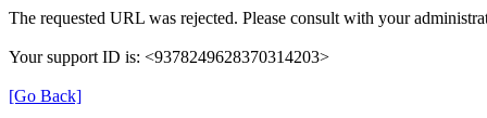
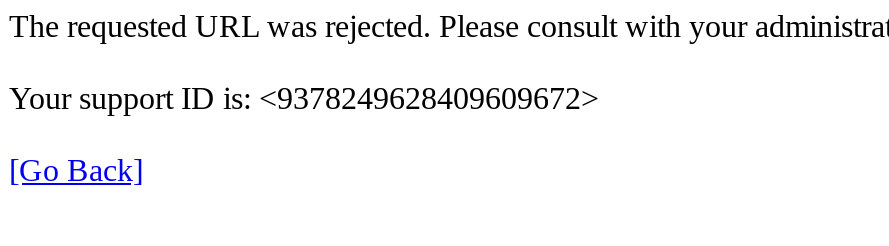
[9,48,329,66] Your support ID is: <9378249628370314203> -> [9,81,599,115] Your support ID is: <9378249628409609672>

